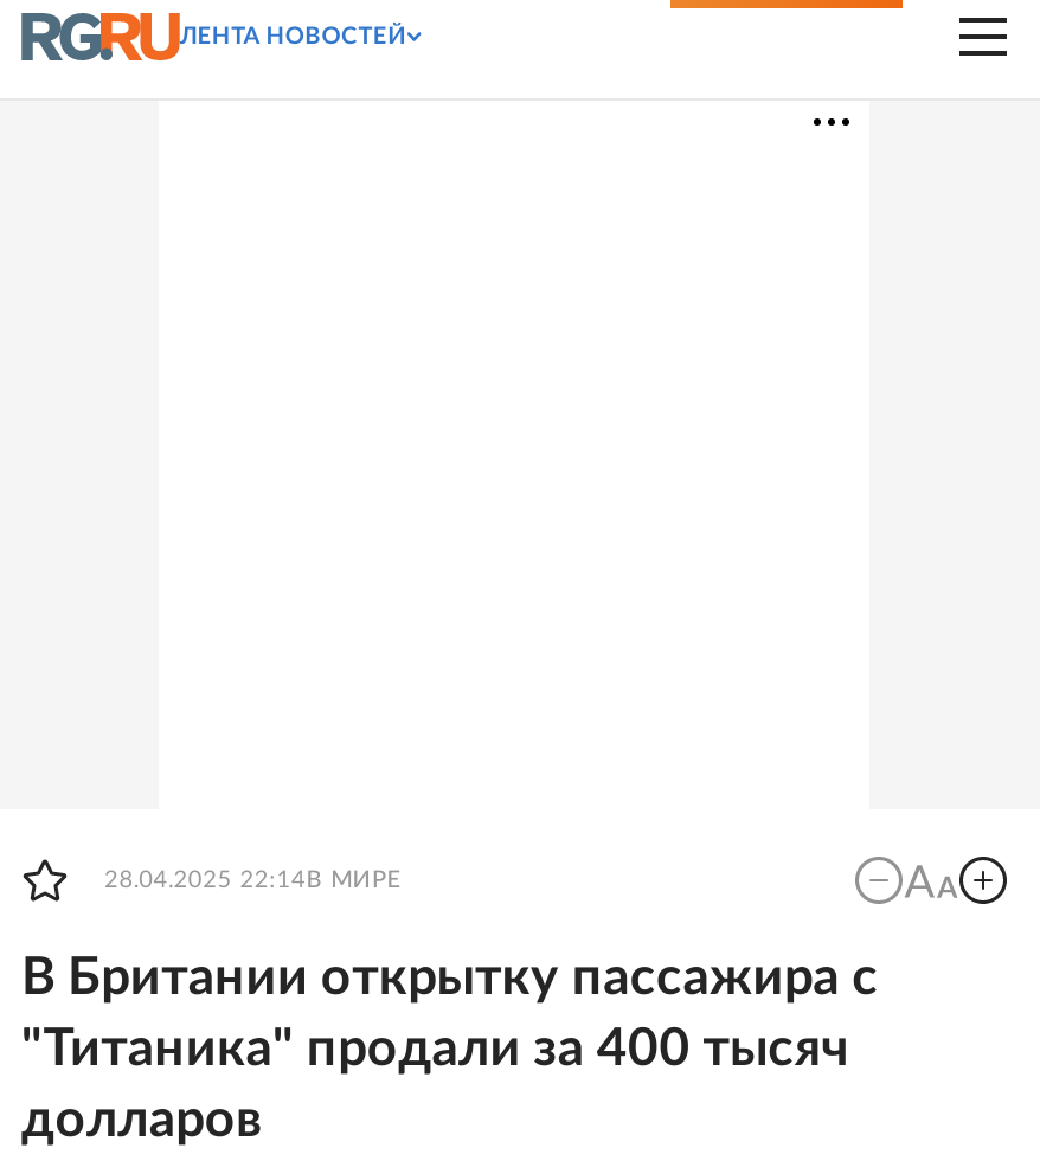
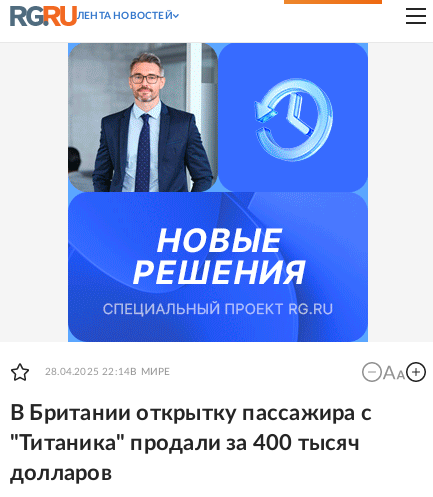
none -> [67,42,369,343] [image]

